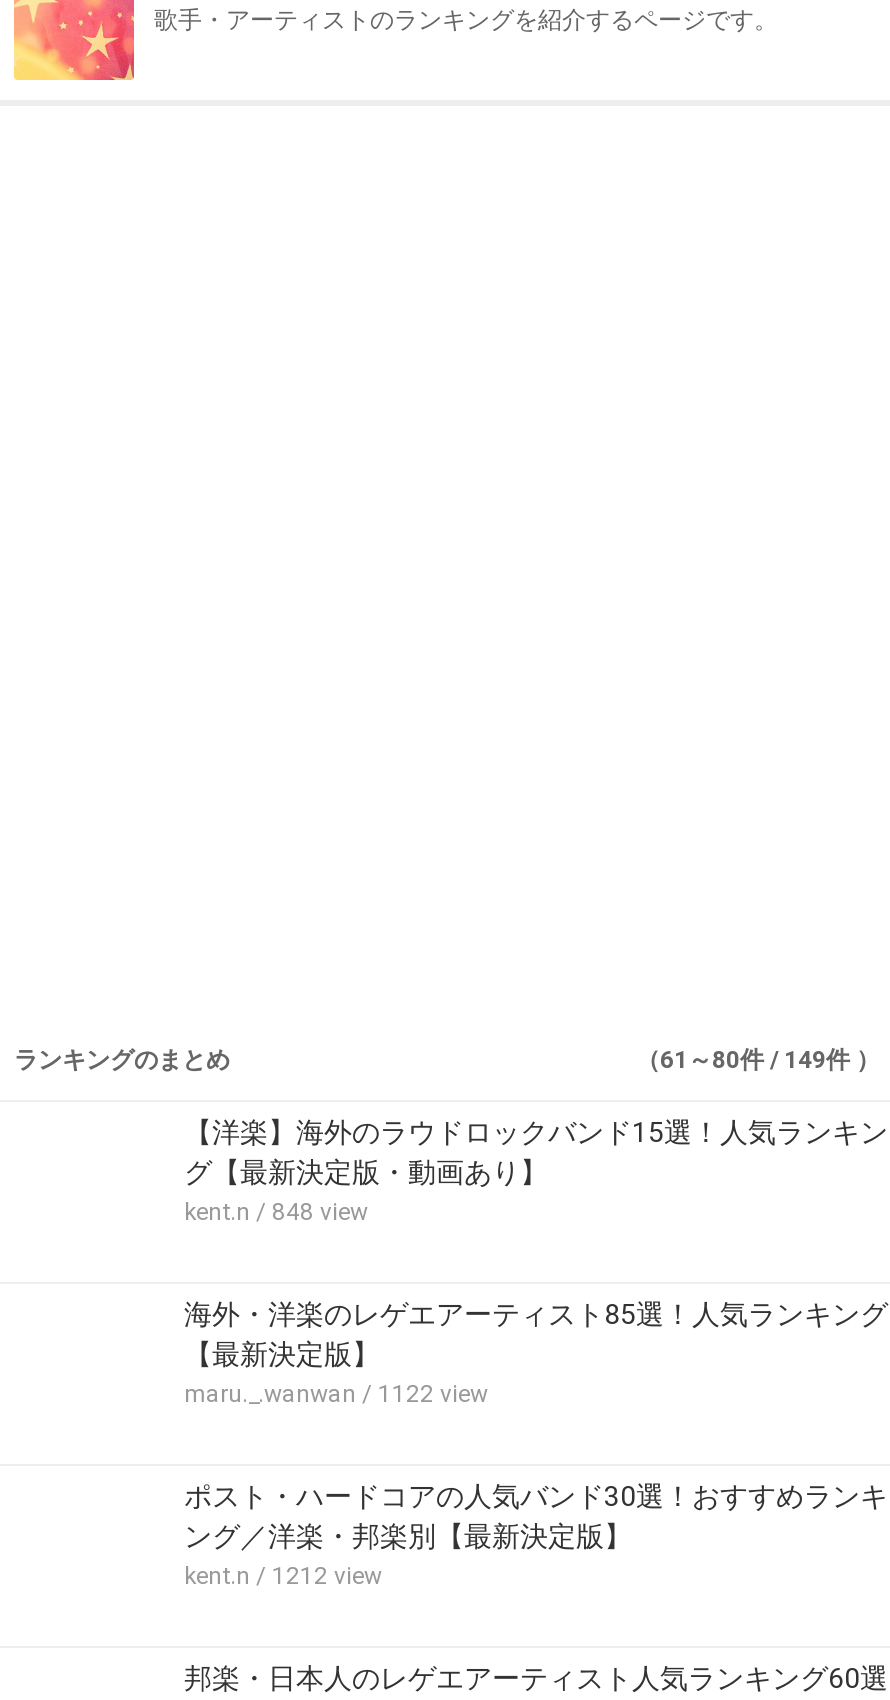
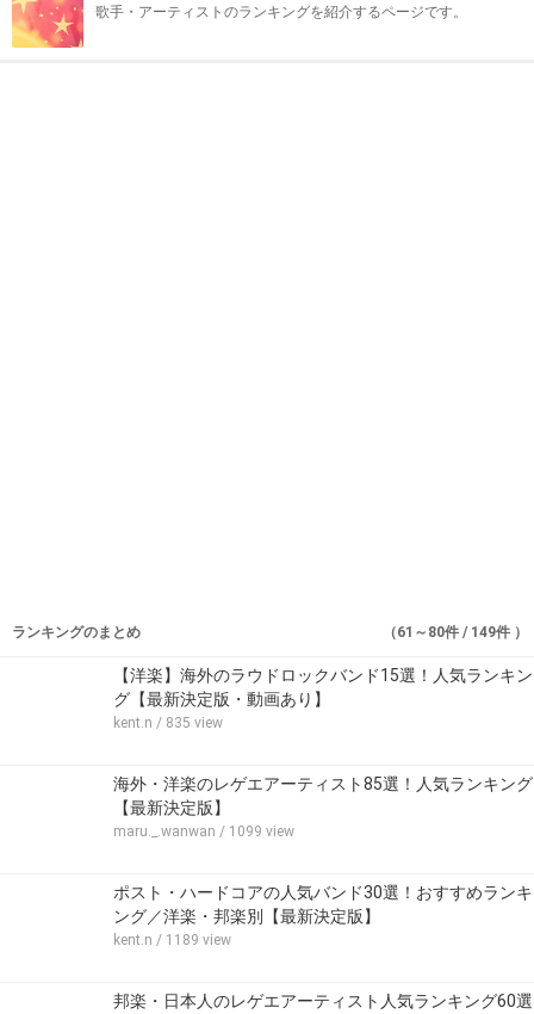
[184,1198,368,1226] kent.n / 848 view -> [113,715,223,731] kent.n / 835 view
[184,1380,488,1408] maru._.wanwan / 1122 view -> [113,823,294,840] maru._.wanwan / 1099 view
[184,1562,382,1590] kent.n / 1212 view -> [113,932,231,948] kent.n / 1189 view

